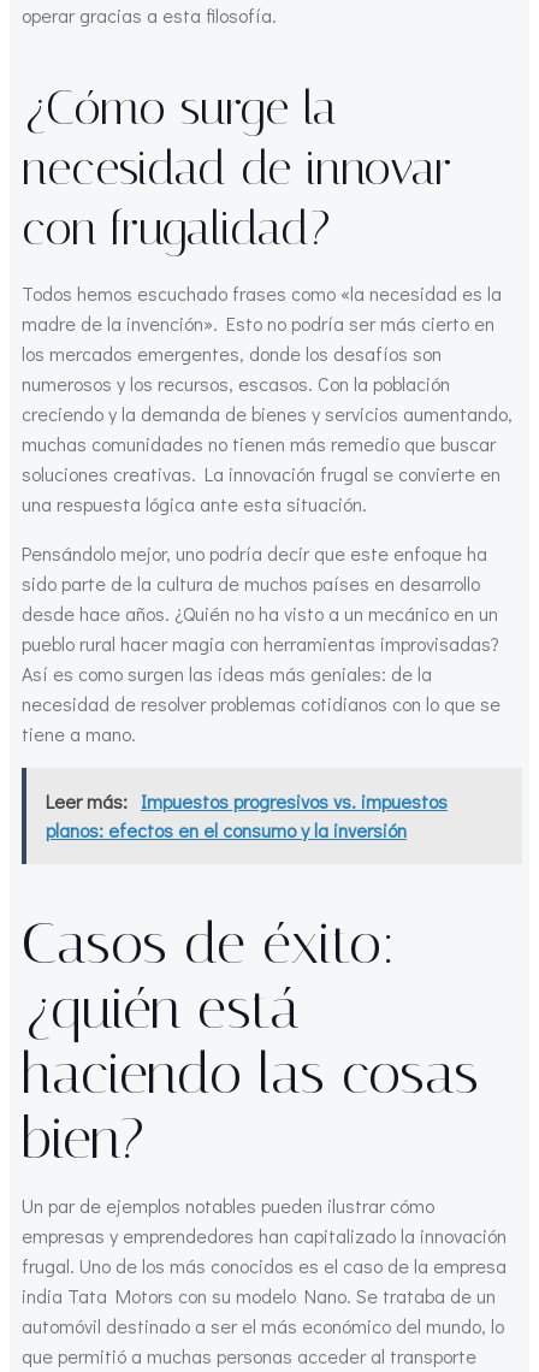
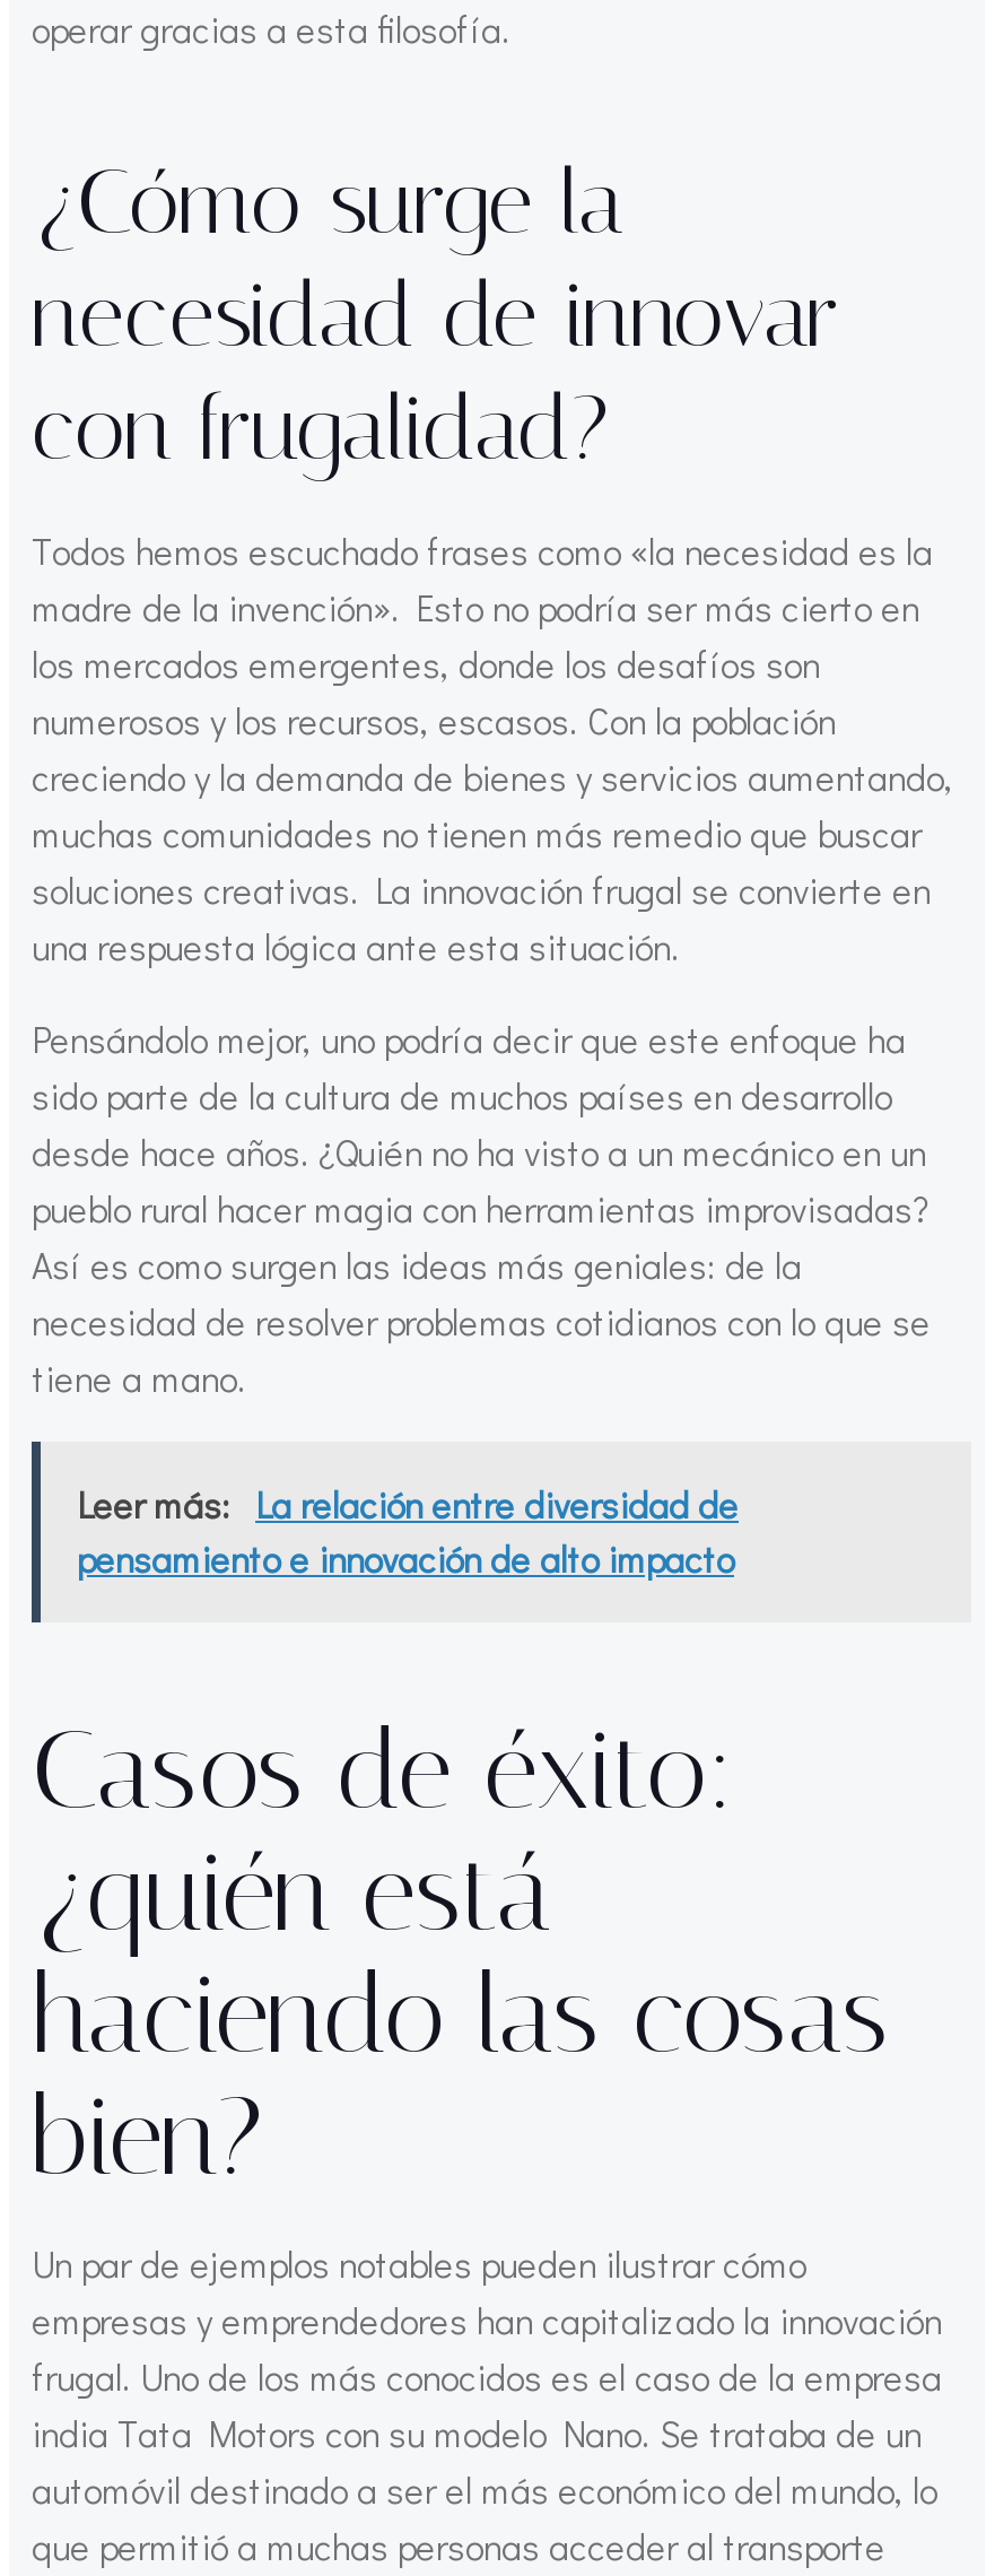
[46,788,448,842] Leer más: Impuestos progresivos vs. impuestos | planos: efectos en el consumo y la inversión -> [77,1479,739,1581] Leer más: La relación entre diversidad de | pensamiento e innovación de alto impacto

